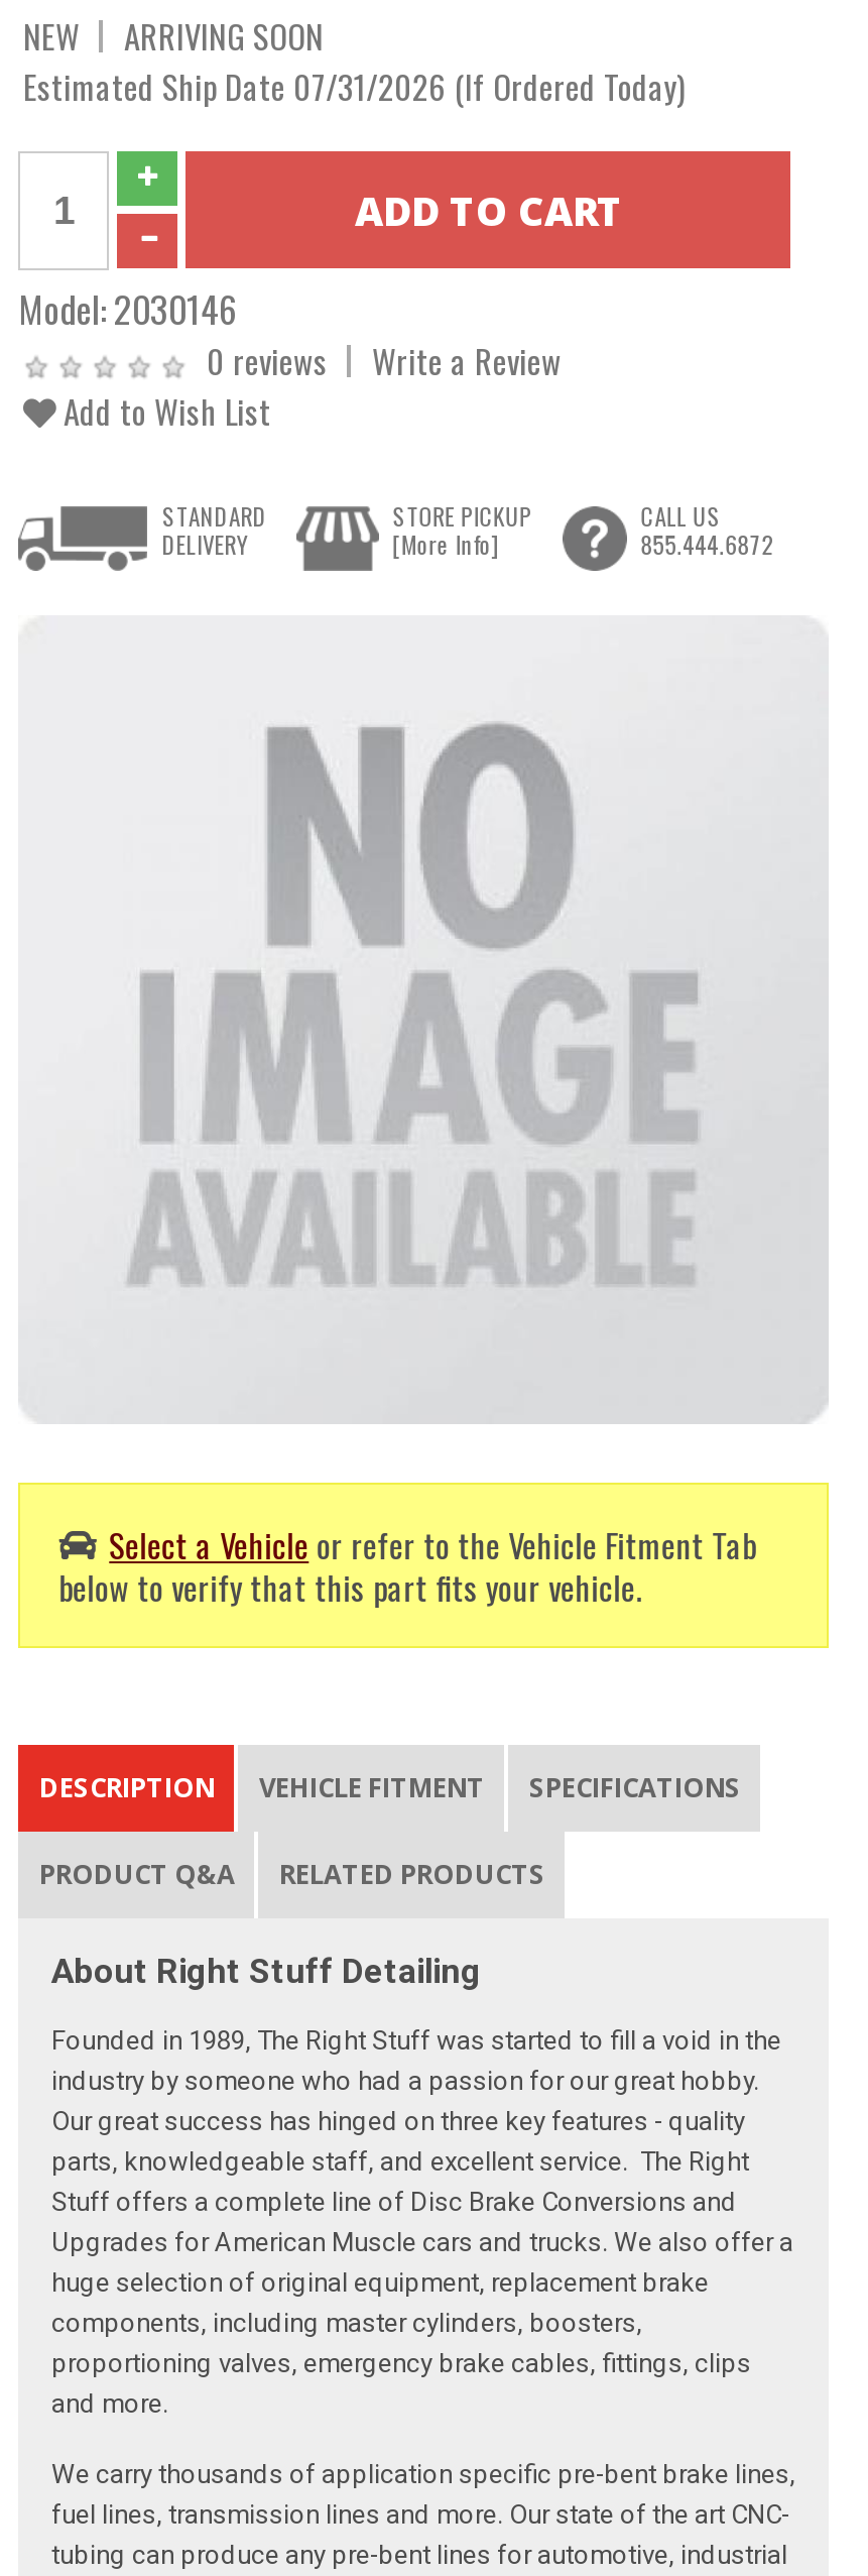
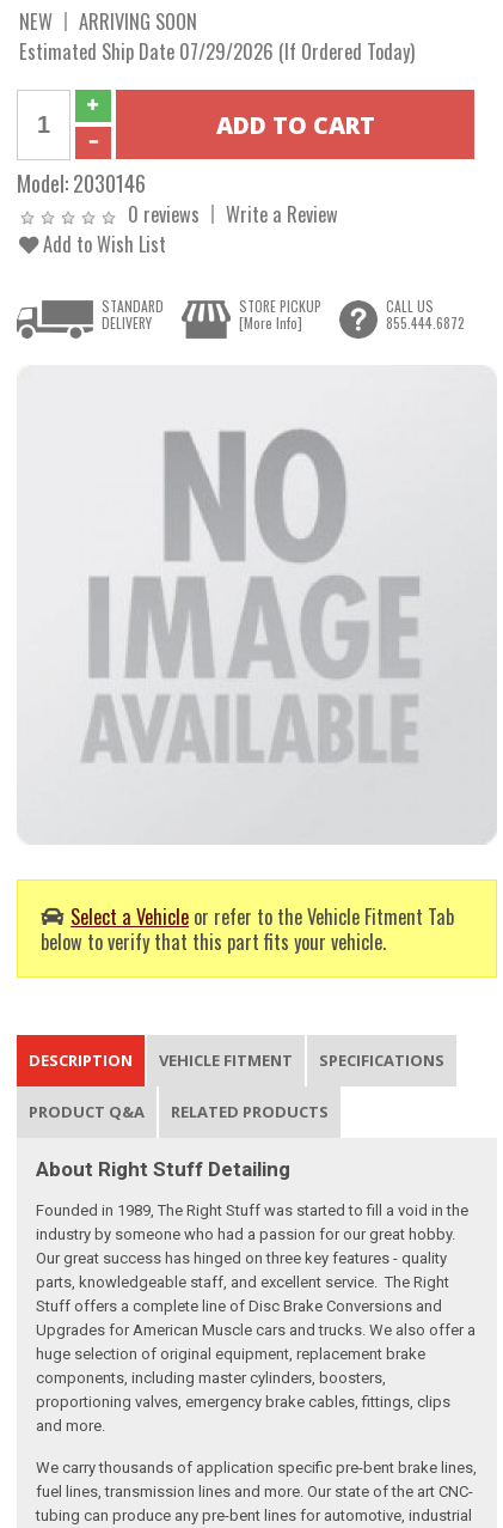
[23,61,684,111] Estimated Ship Date 07/31/2026 (If Ordered Today) -> [20,36,415,66] Estimated Ship Date 07/29/2026 (If Ordered Today)

